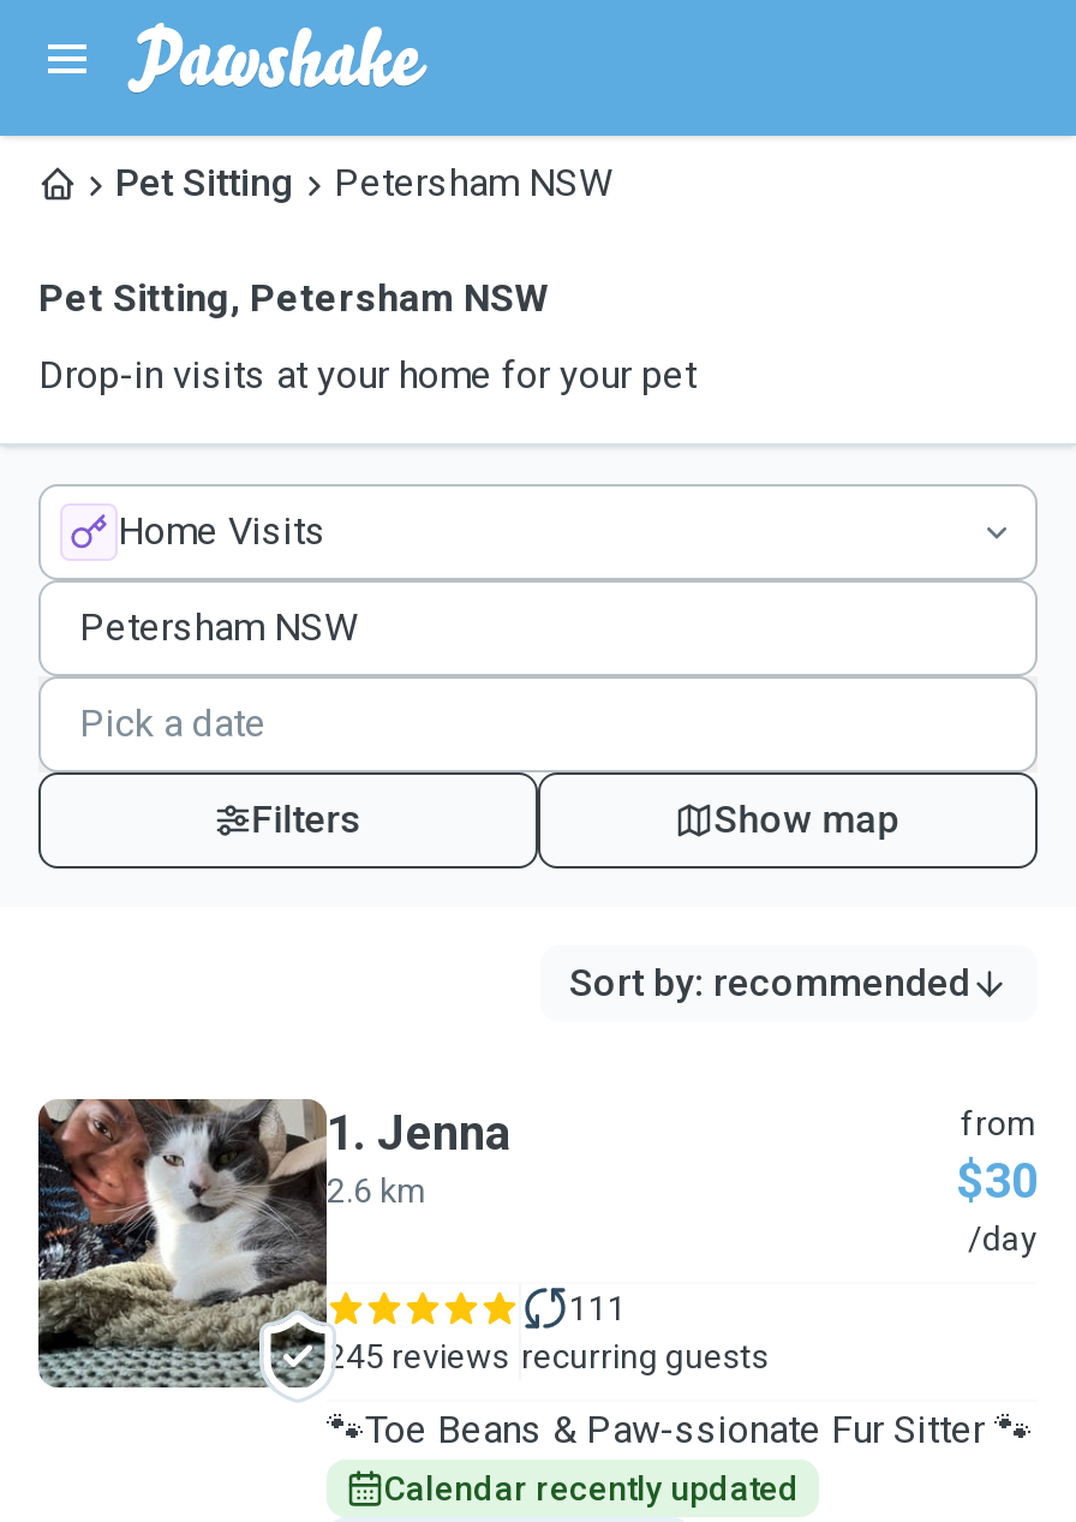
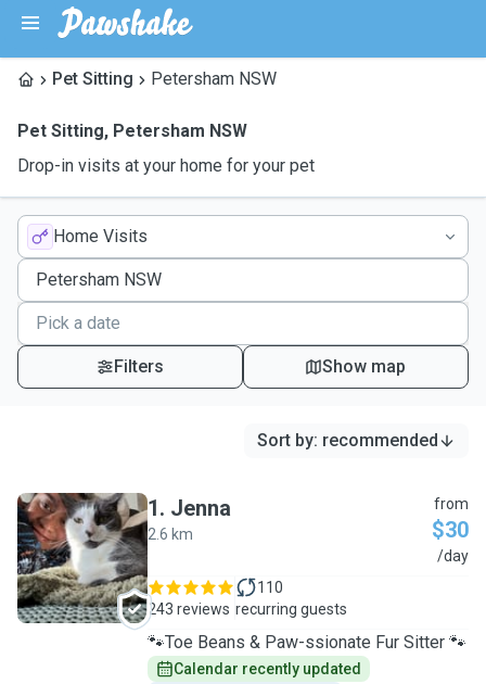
[569,1289,627,1327] 111 -> [257,579,283,596] 110
[327,1337,769,1375] 245 reviews recurring guests -> [148,600,347,618] 243 reviews recurring guests

